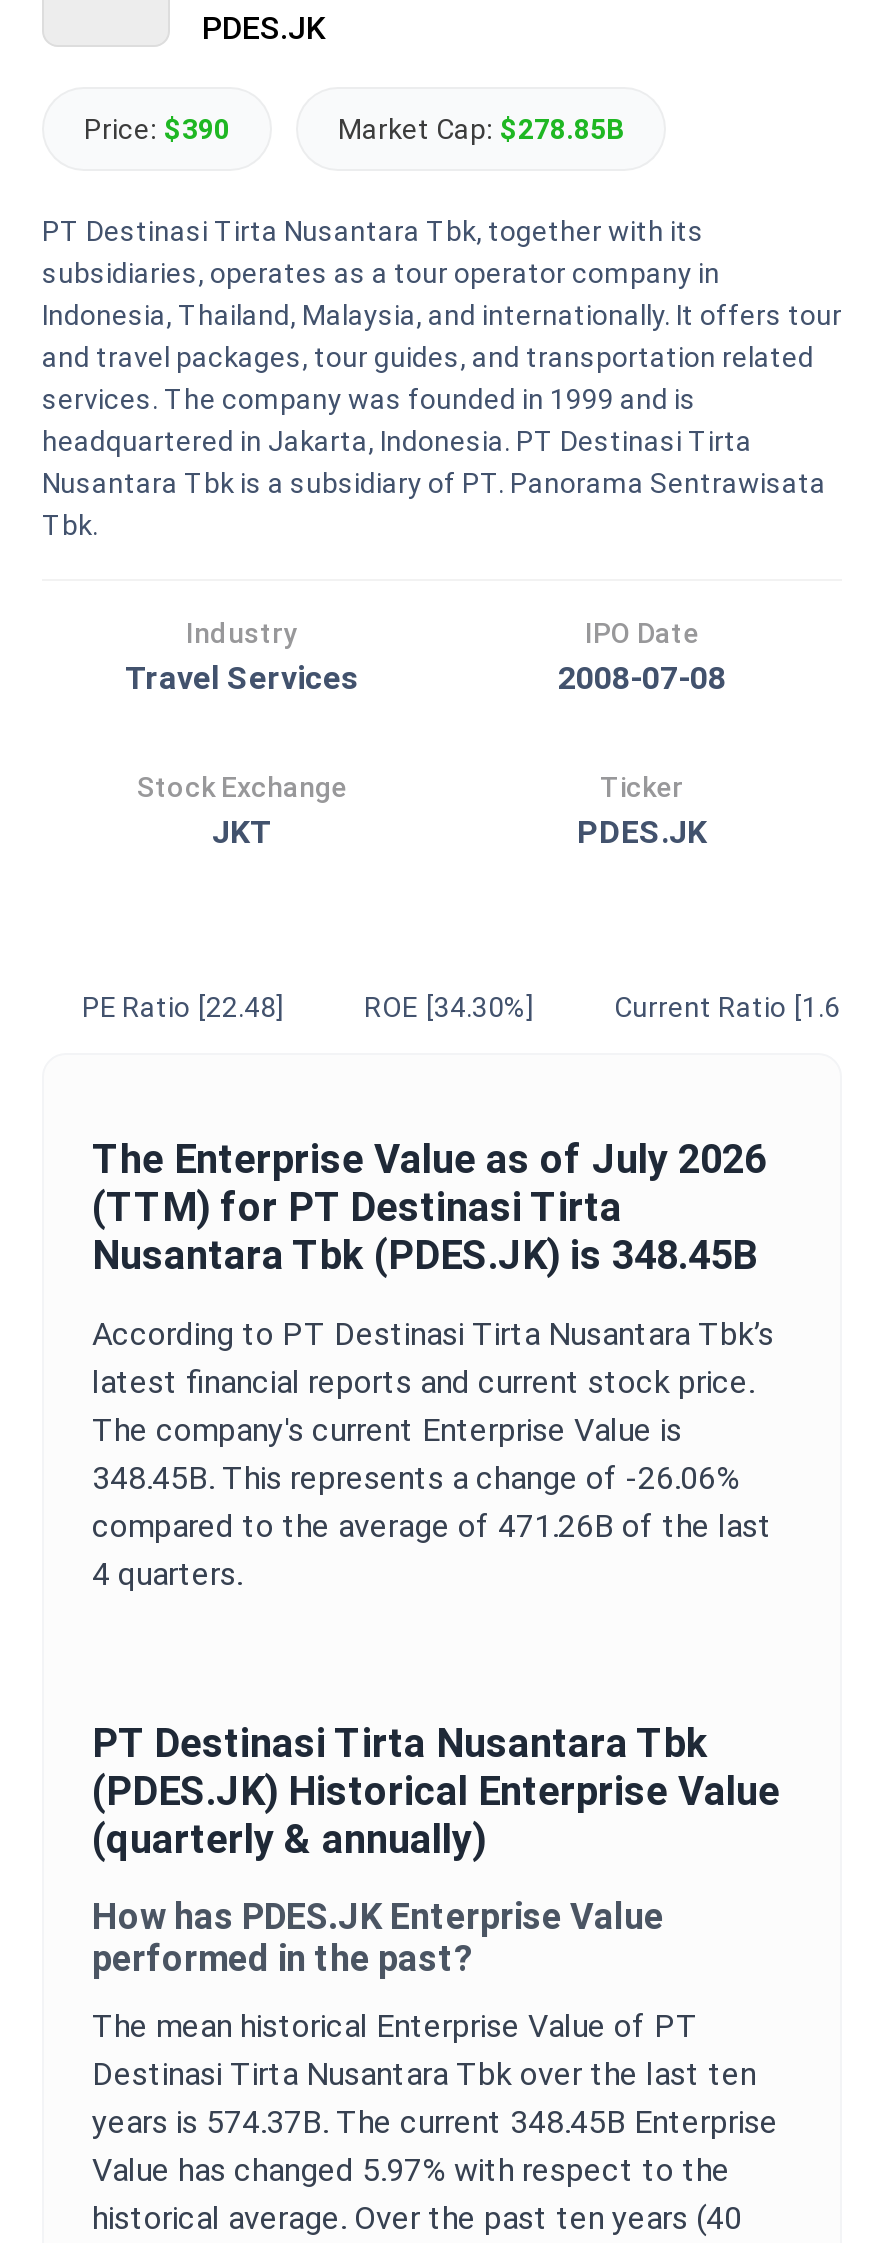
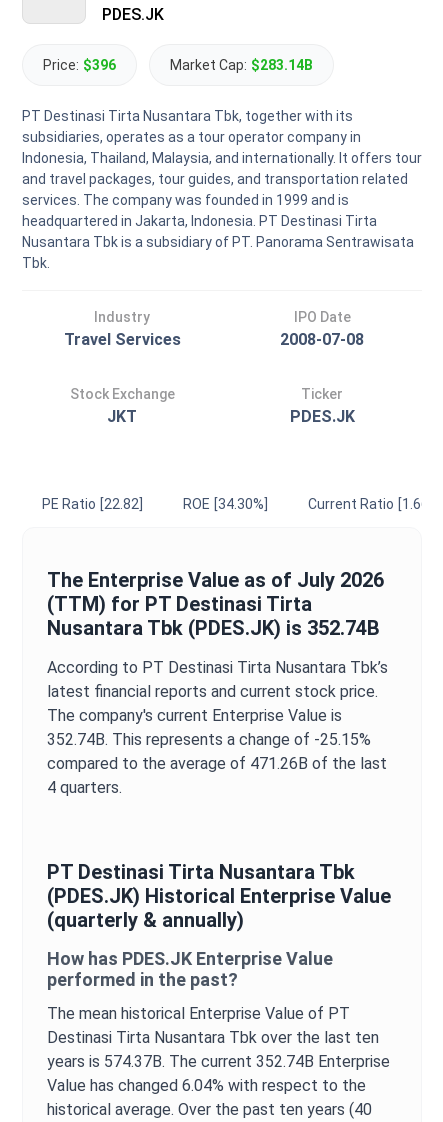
[84,113,230,145] Price: $390 -> [43,57,116,73] Price: $396
[338,113,624,145] Market Cap: $278.85B -> [170,57,313,73] Market Cap: $283.14B
[82,991,284,1023] PE Ratio [22.48] -> [42,496,143,512] PE Ratio [22.82]
[92,1231,758,1279] Nusantara Tbk (PDES.JK) is 348.45B -> [47,616,380,640] Nusantara Tbk (PDES.JK) is 352.74B
[92,1459,740,1497] 348.45B. This represents a change of -26.06% -> [47,730,371,749] 352.74B. This represents a change of -25.15%
[92,2103,778,2141] years is 574.37B. The current 348.45B Enterprise -> [47,1052,390,1071] years is 574.37B. The current 352.74B Enterprise
[92,2151,730,2189] Value has changed 5.97% with respect to the -> [47,1076,366,1095] Value has changed 6.04% with respect to the

